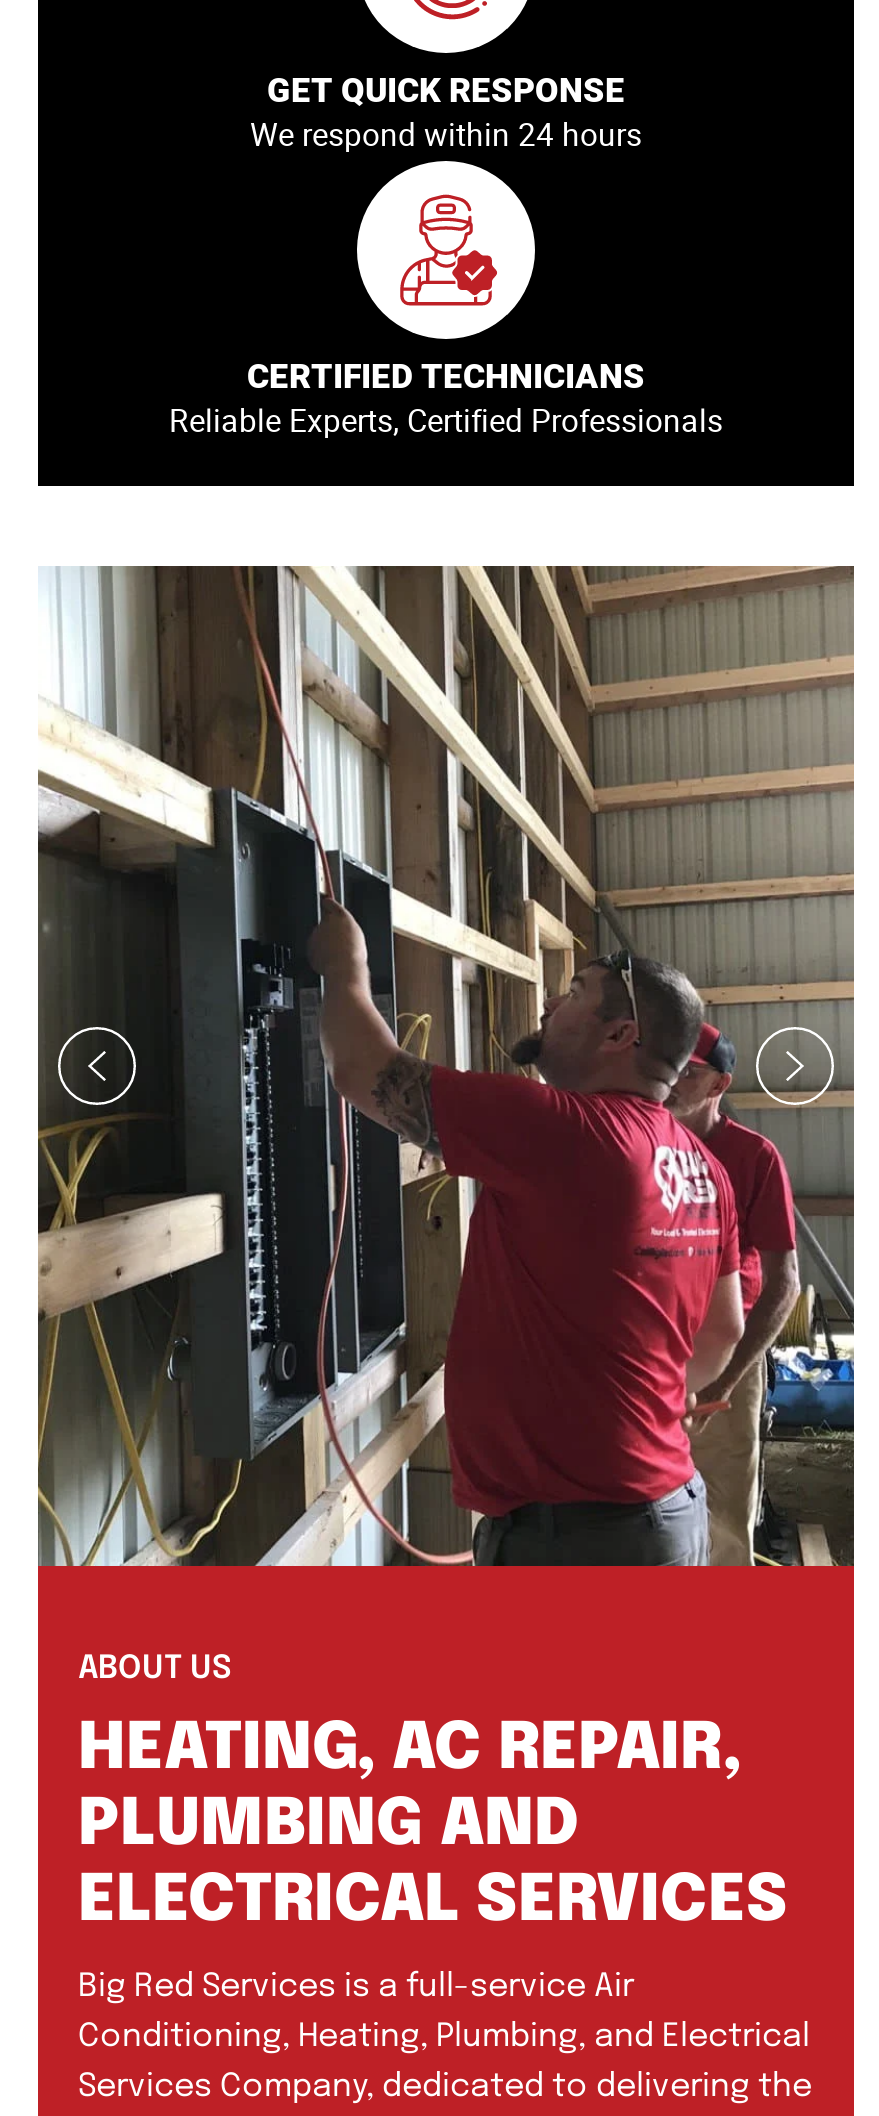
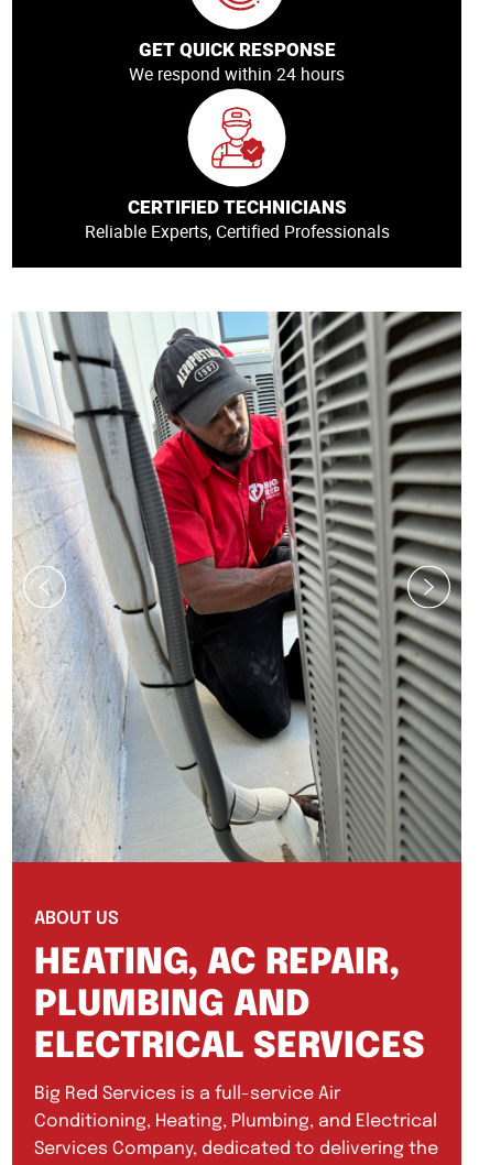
[36,564,854,1568] [image] -> [11,311,462,863] [image]

